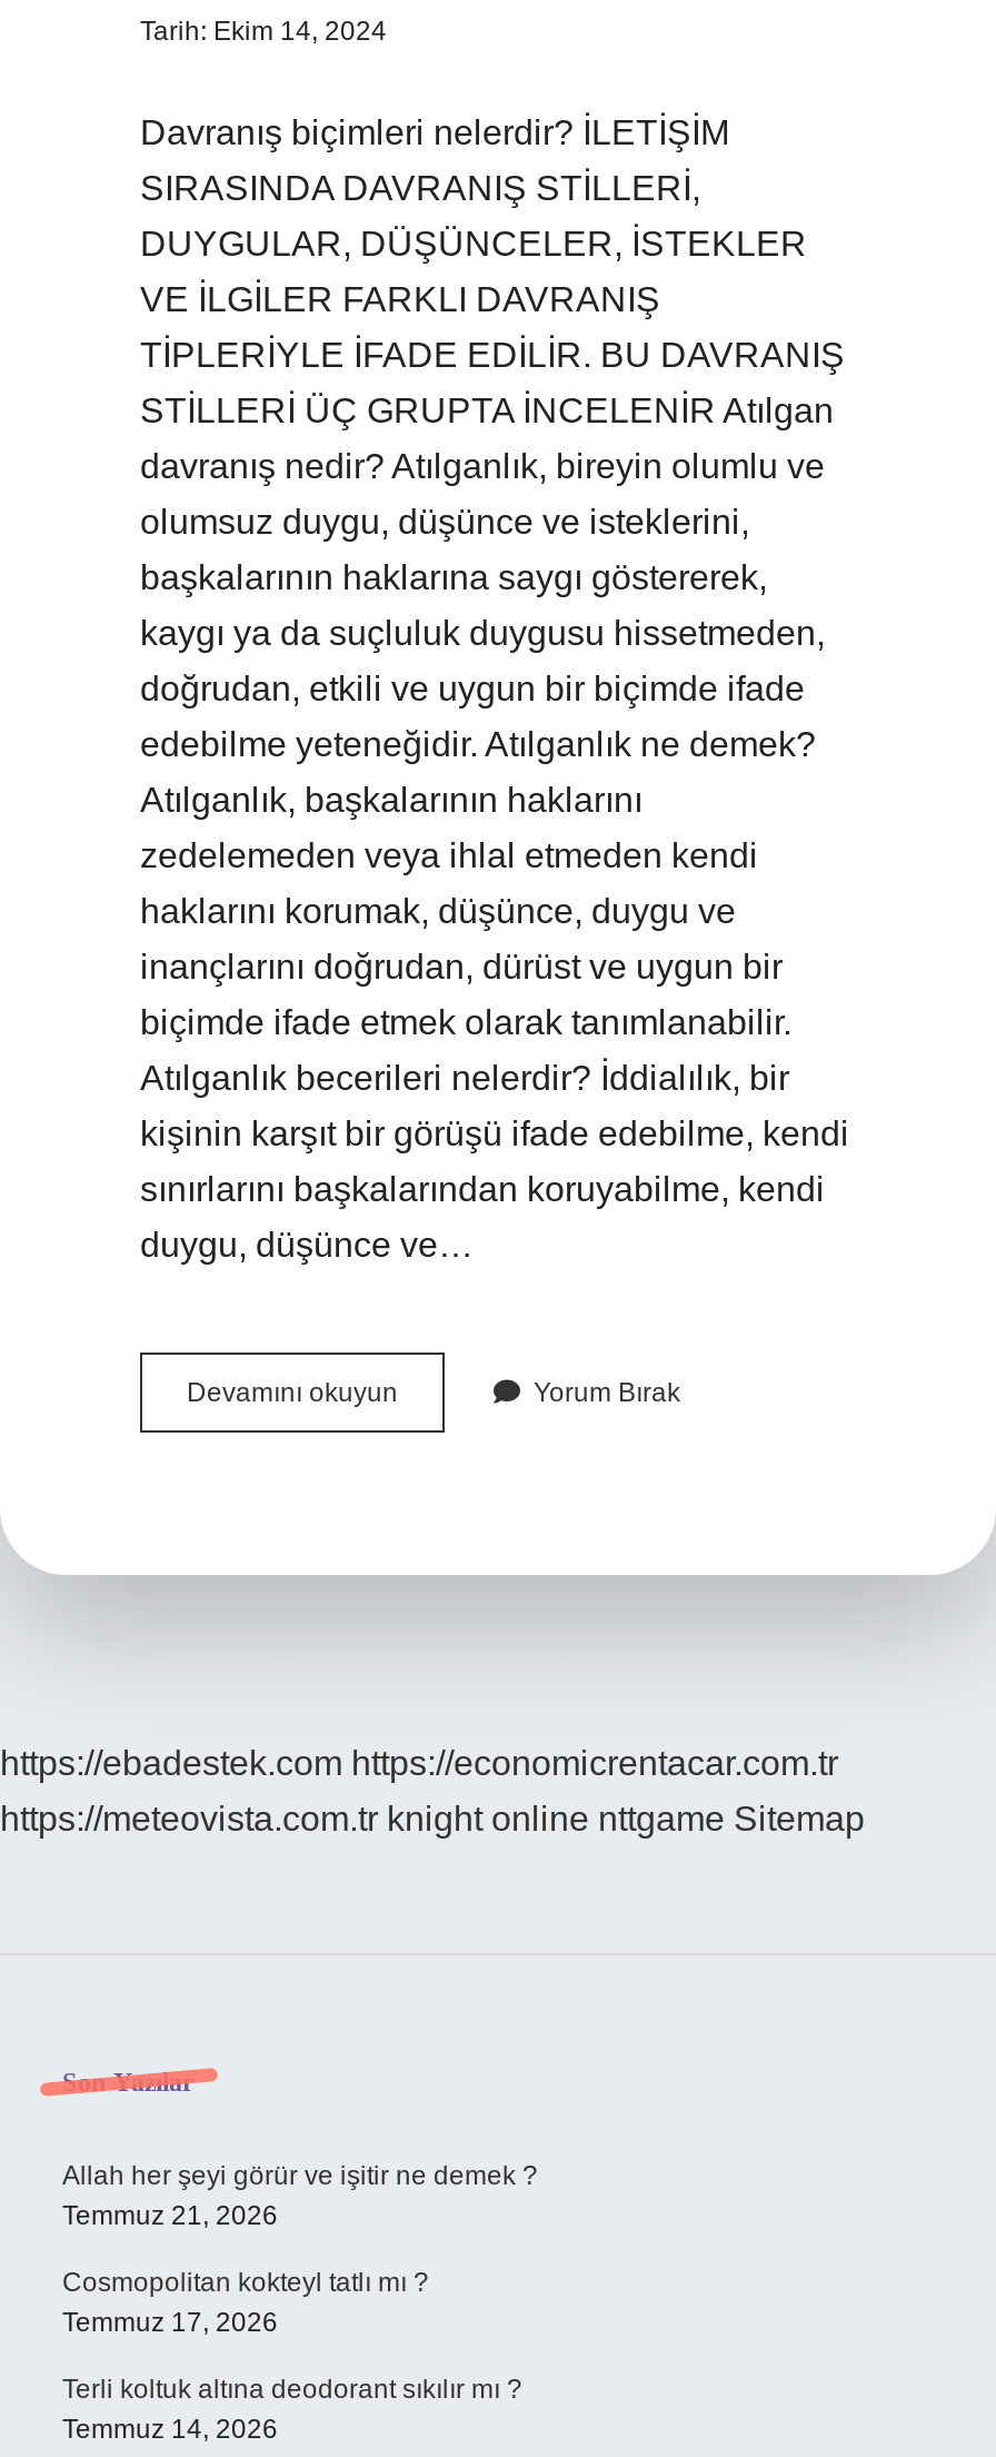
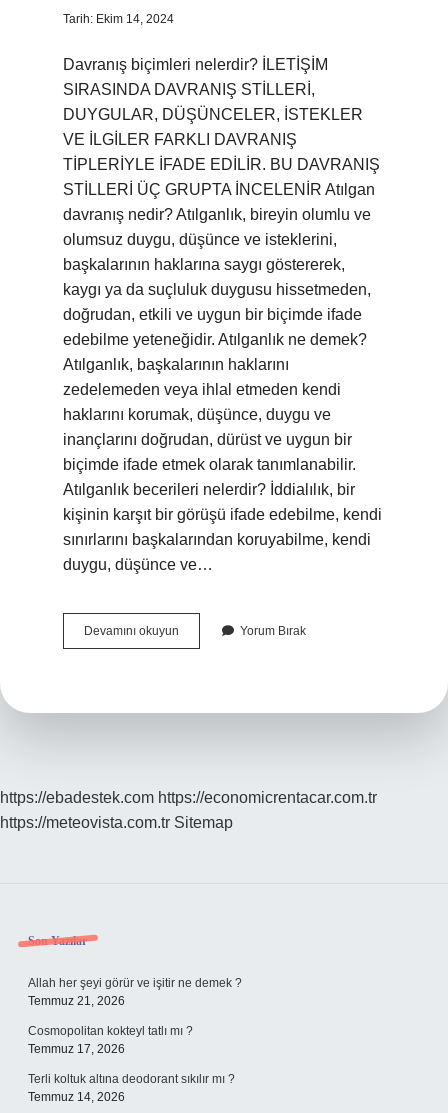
[0,1800,865,1837] https://meteovista.com.tr knight online nttgame Sitemap -> [0,814,233,831] https://meteovista.com.tr Sitemap

